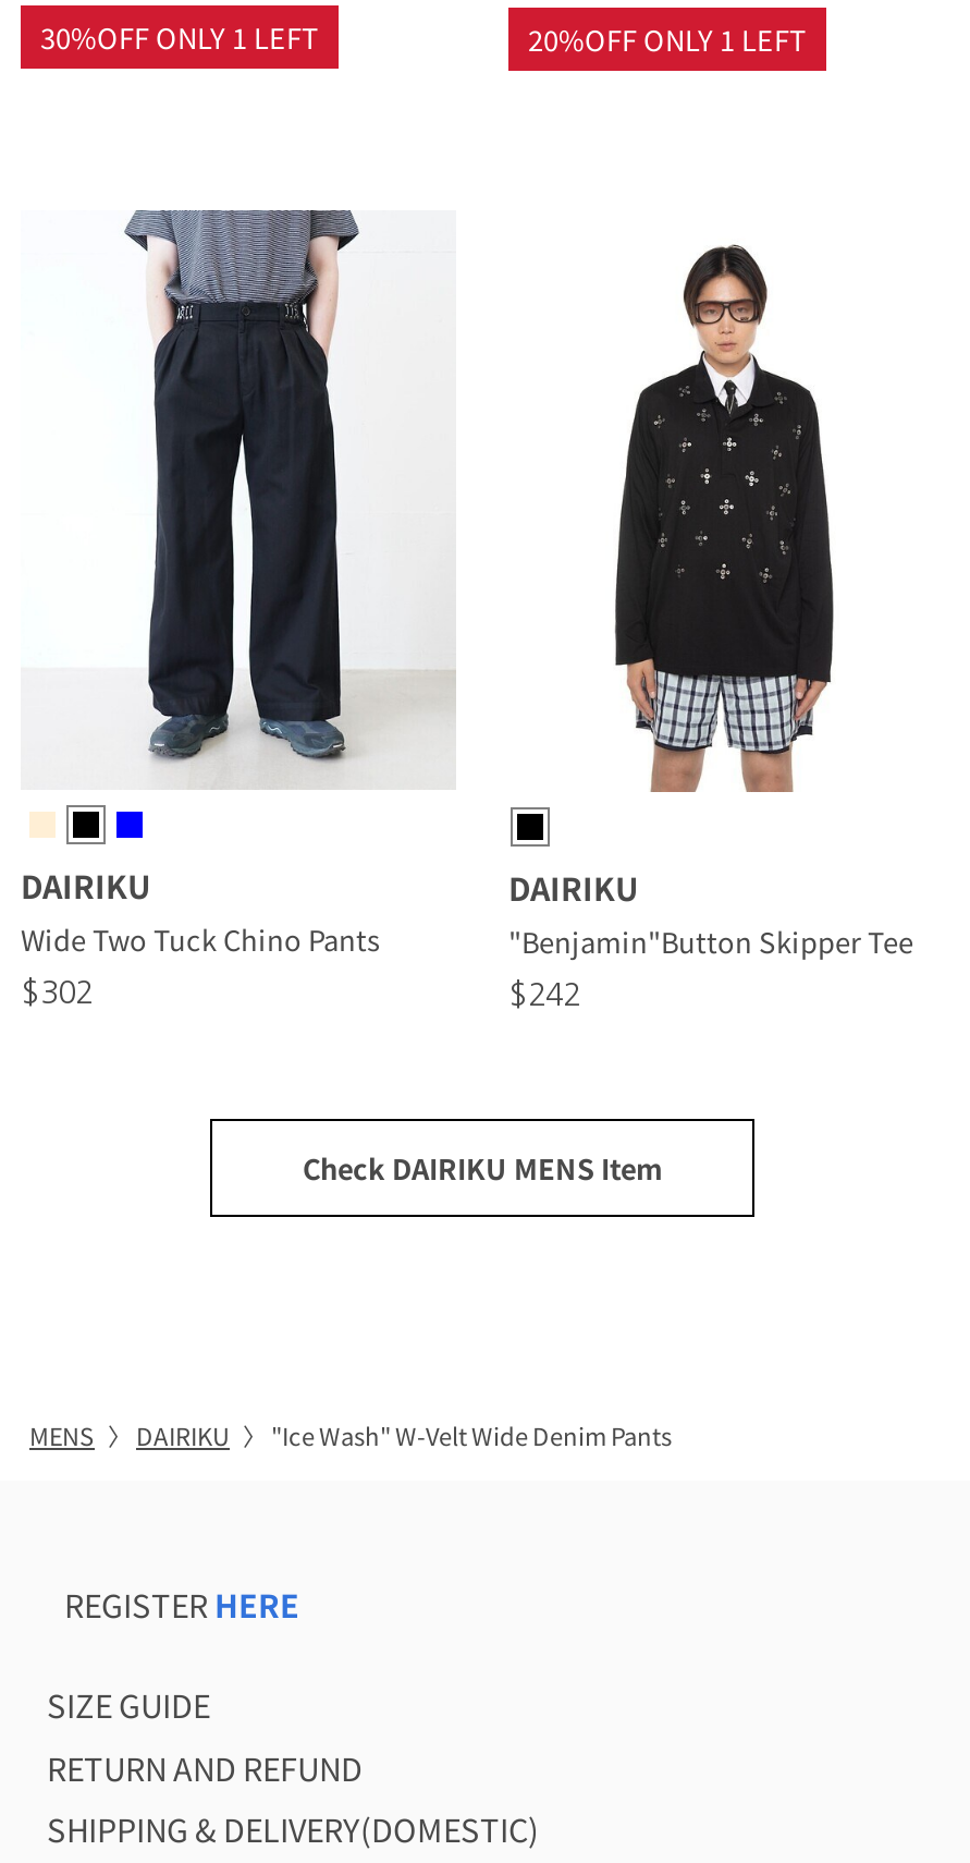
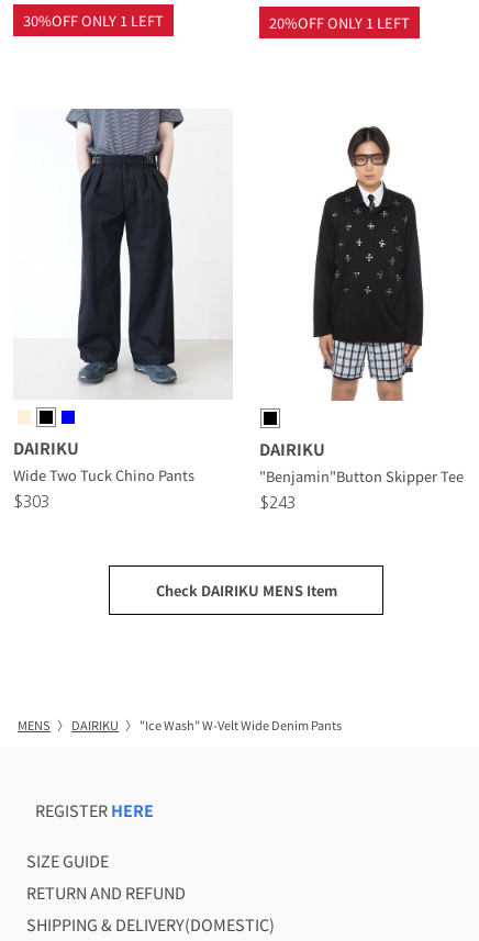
[21,976,93,1007] $302 -> [13,494,49,510] $303
[508,979,580,1010] $242 -> [259,496,296,511] $243

